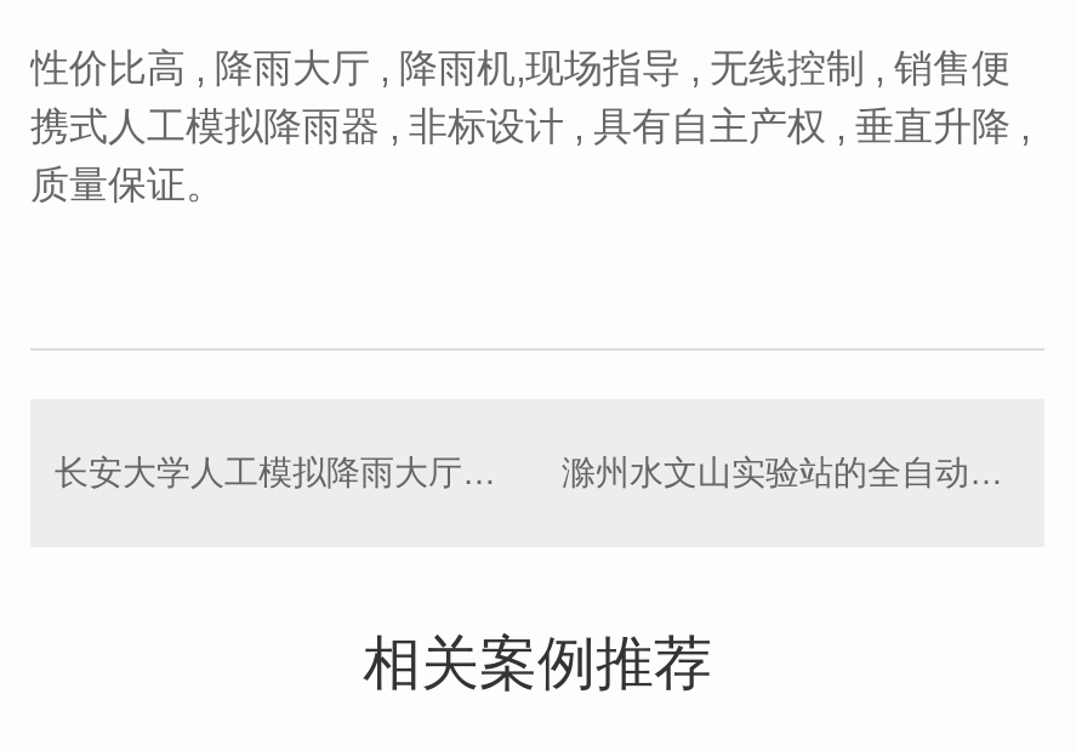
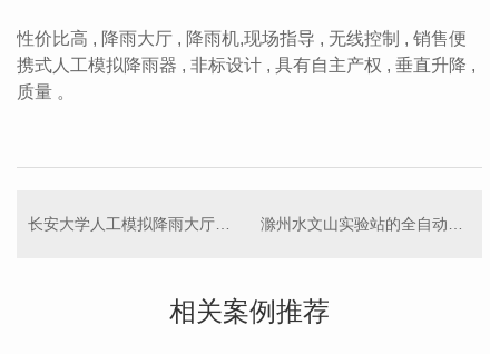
[30,164,224,205] 质量保证。 -> [17,82,75,101] 质量 。

